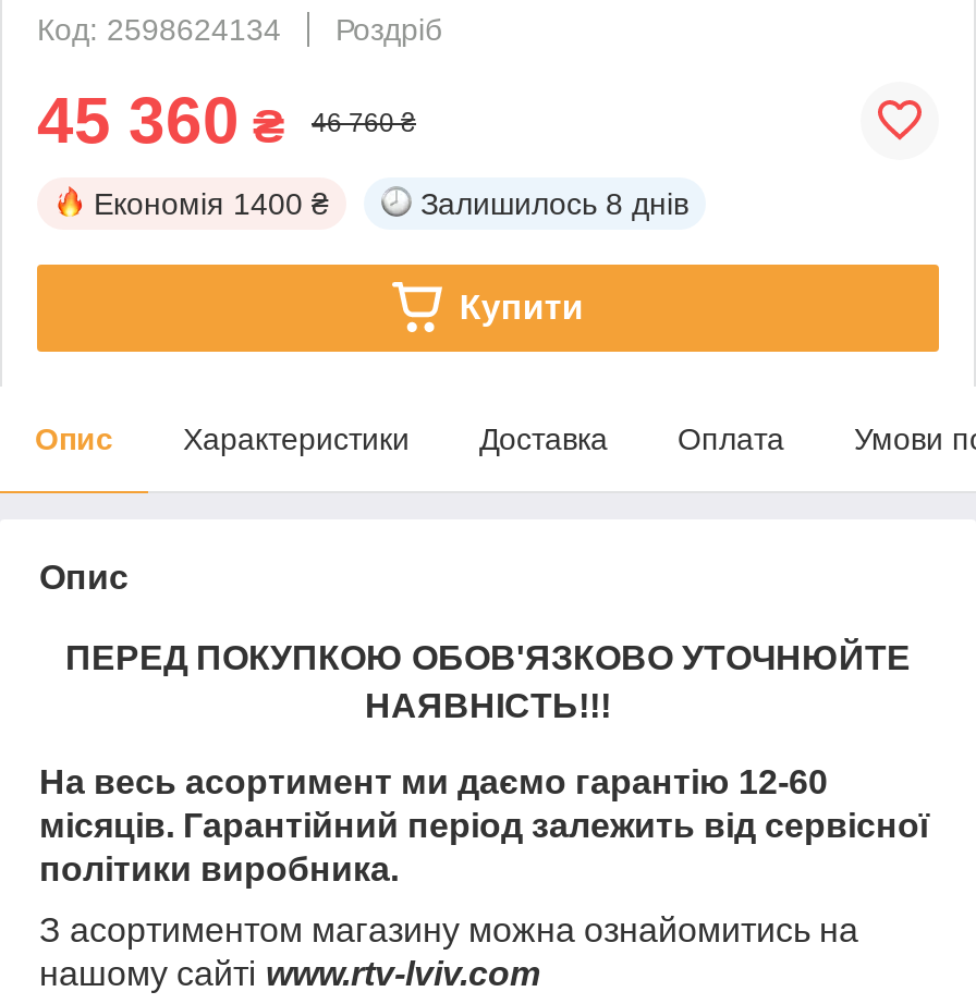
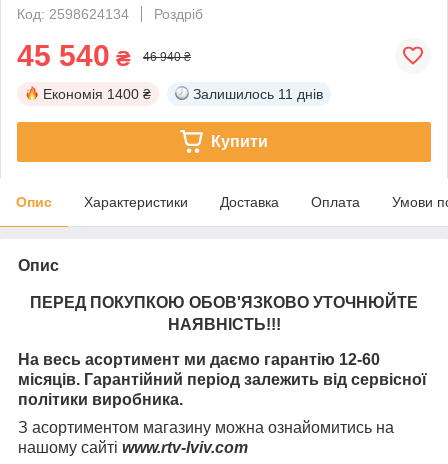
[37,83,285,155] 45 360 ₴ -> [17,39,131,72] 45 540 ₴
[312,107,416,138] 46 760 ₴ -> [143,50,191,64] 46 940 ₴
[420,186,688,221] Залишилось 8 днів -> [193,86,323,102] Залишилось 11 днів

